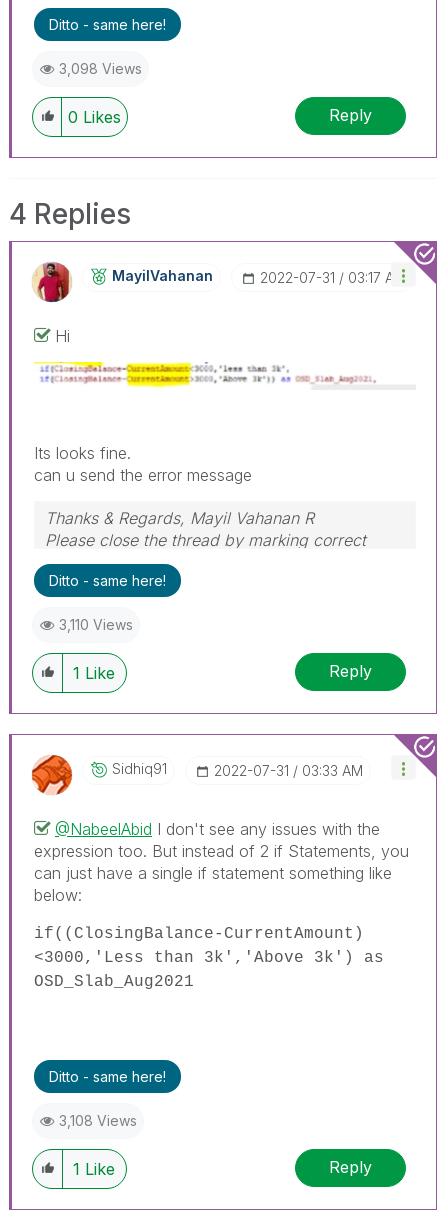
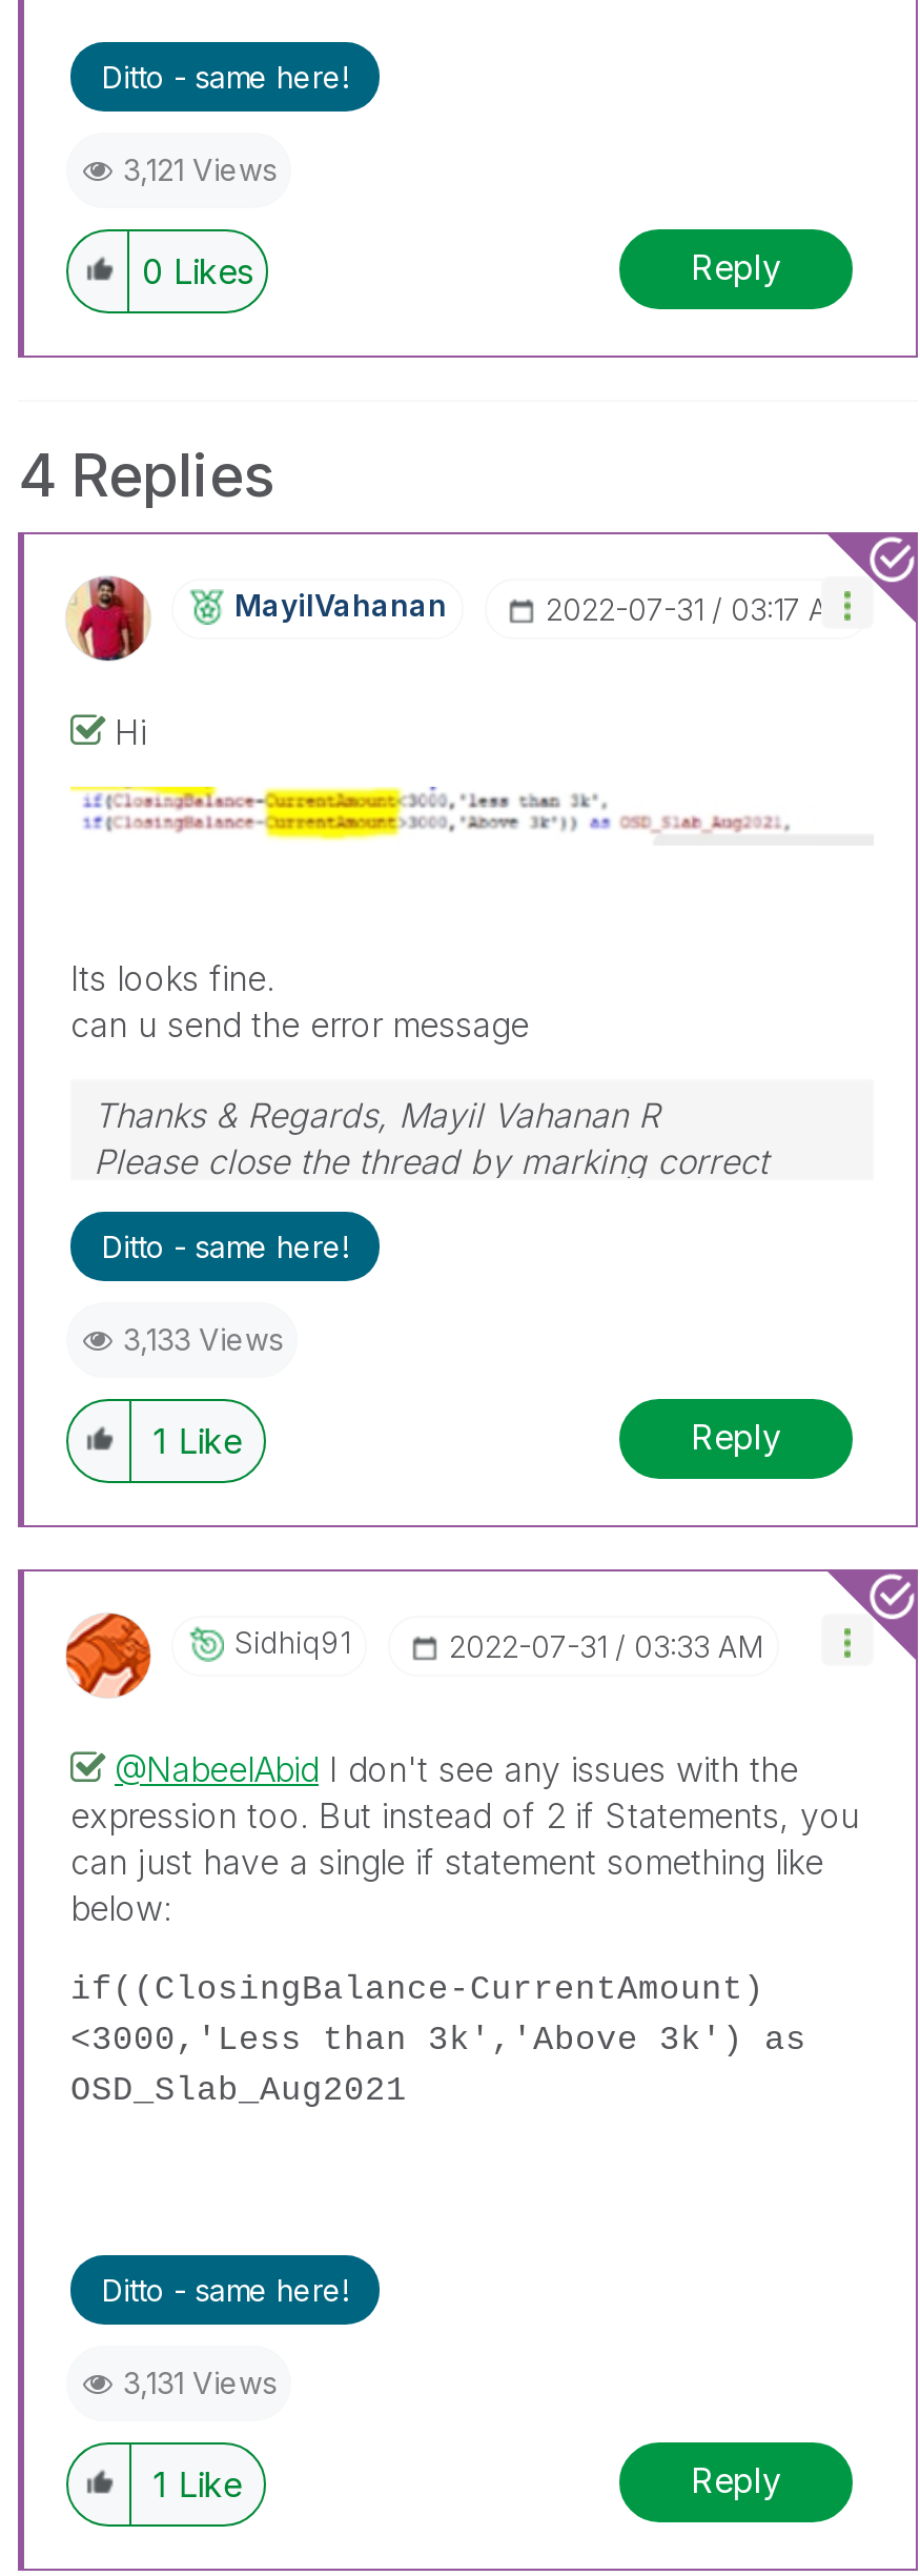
[59,60,142,77] 3,098 Views -> [123,151,277,186] 3,121 Views
[59,616,133,633] 3,110 Views -> [123,1321,283,1356] 3,133 Views
[59,1112,137,1129] 3,108 Views -> [123,2364,277,2400] 3,131 Views

